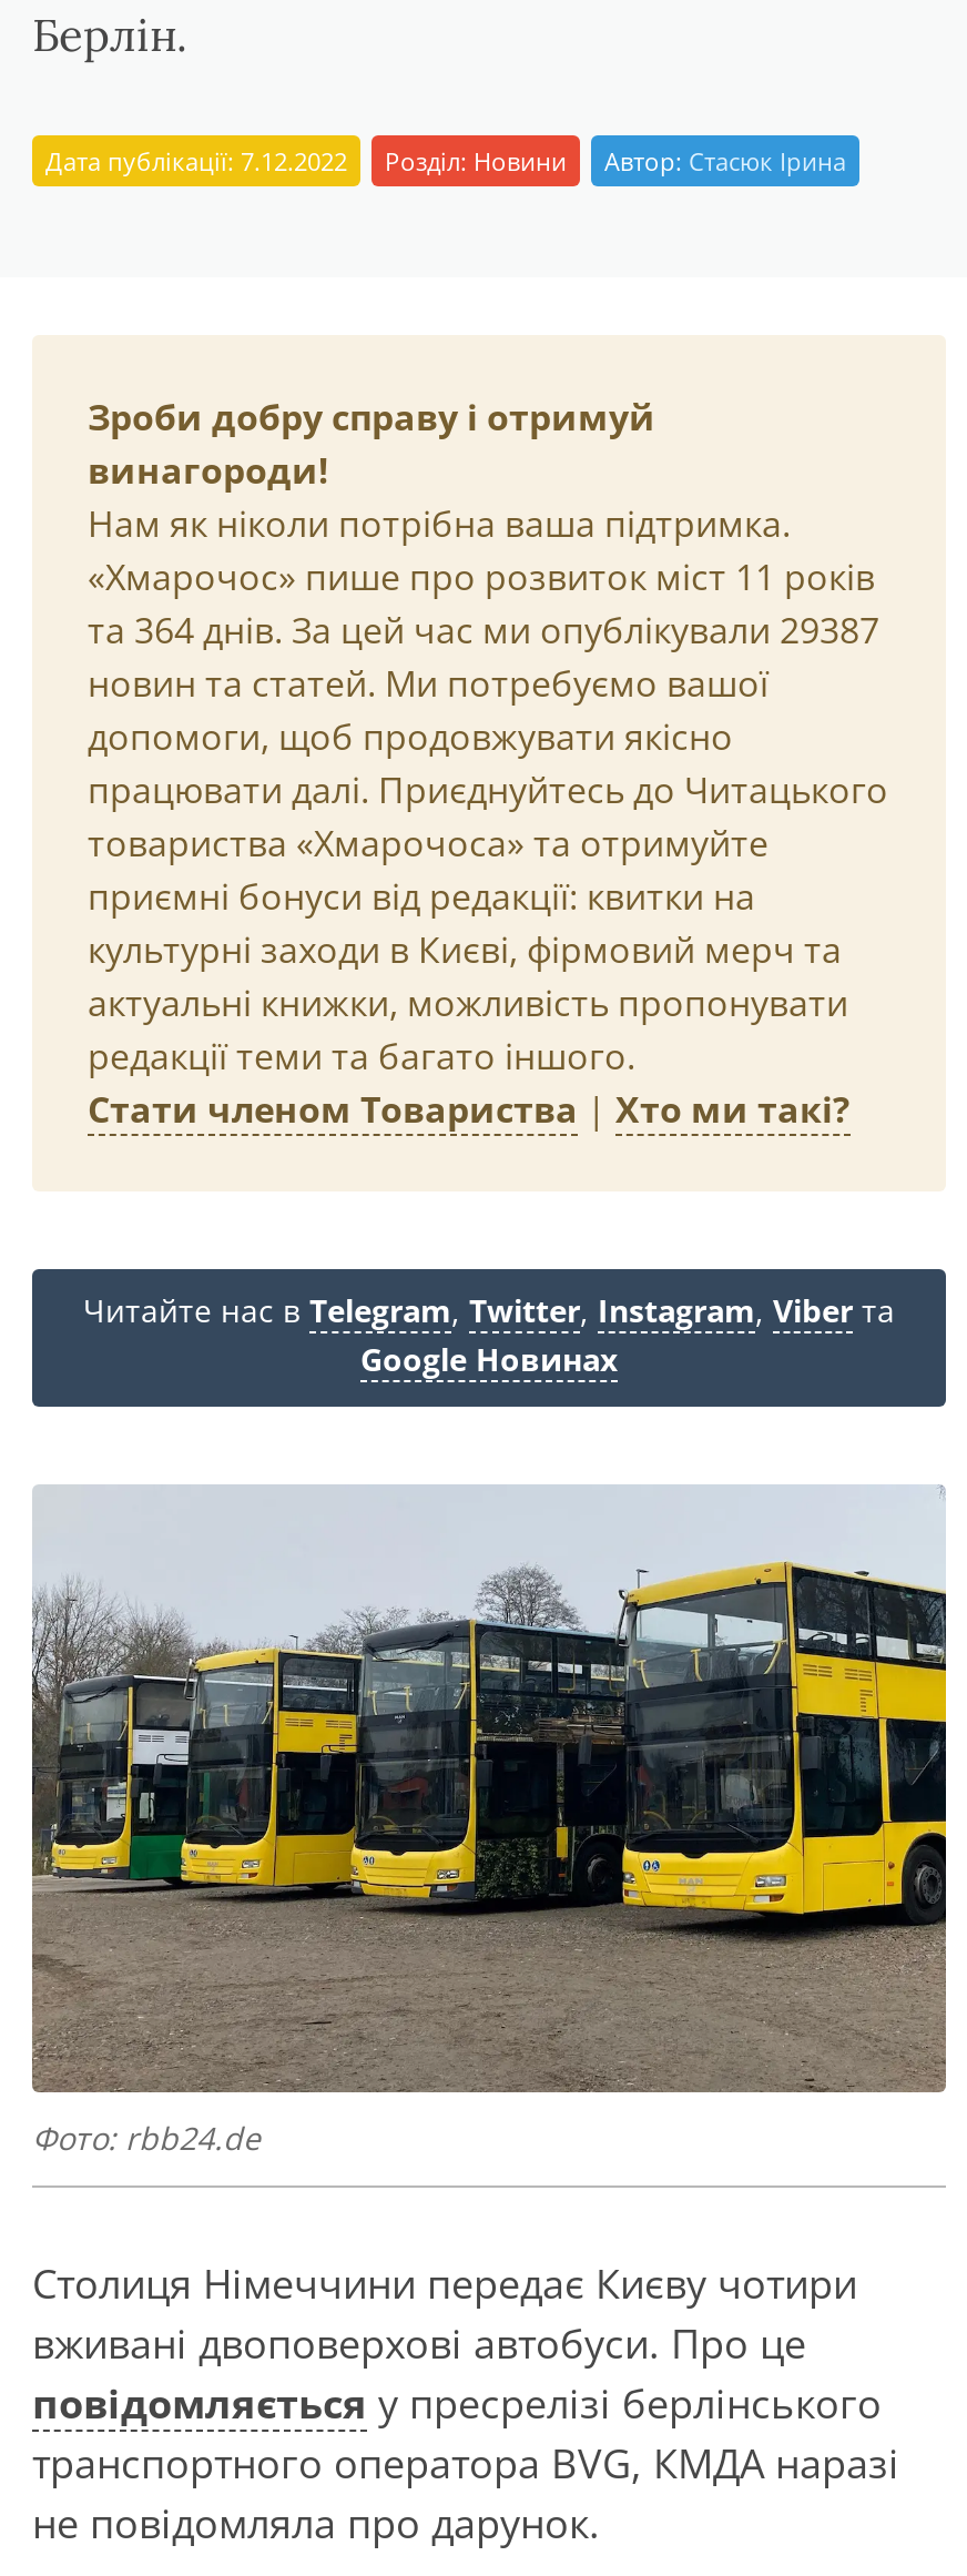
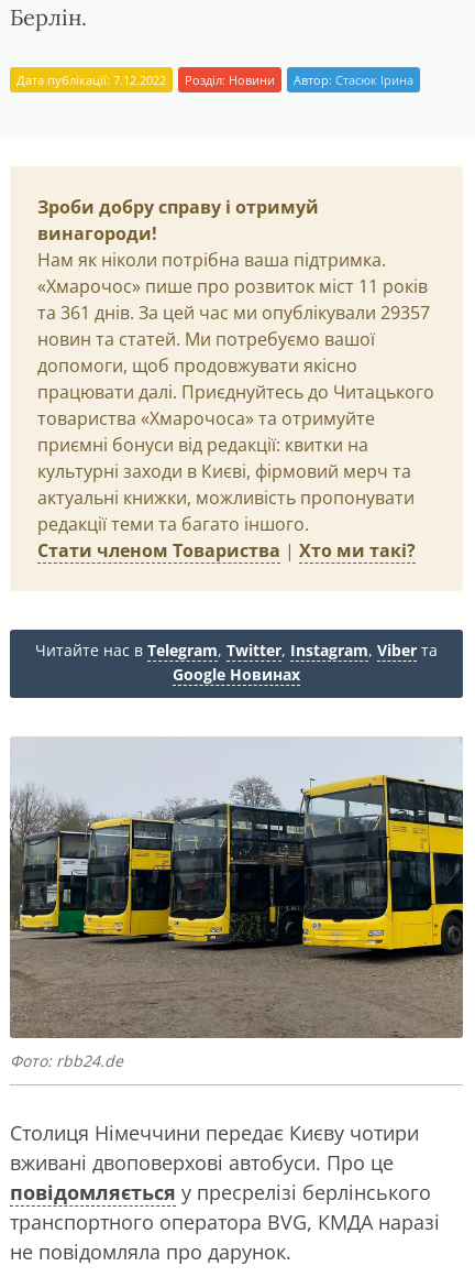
[88,606,879,655] та 364 днів. За цей час ми опублікували 29387 -> [37,301,430,325] та 361 днів. За цей час ми опублікували 29357

